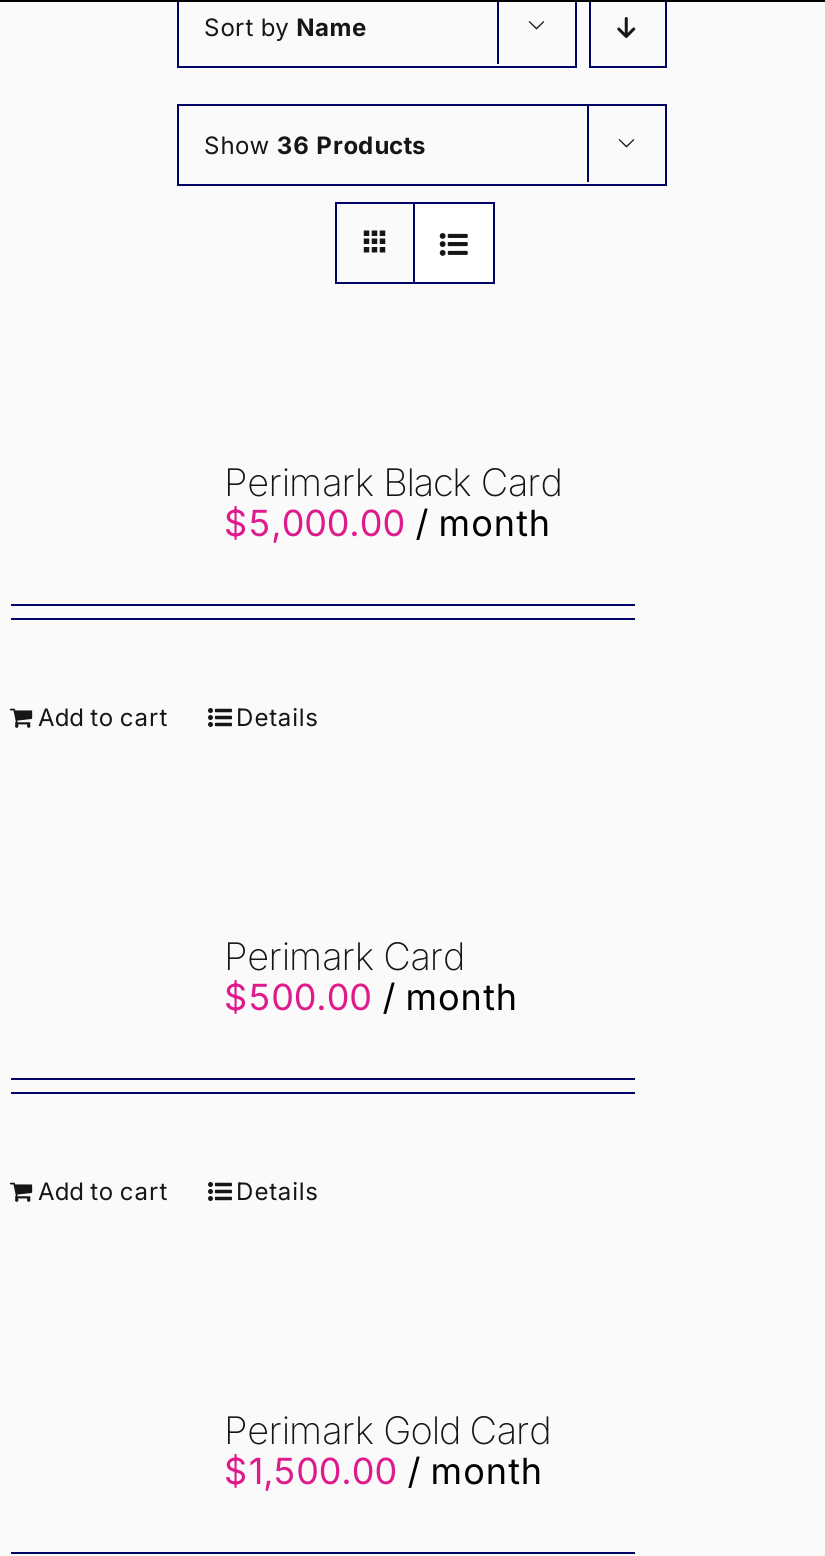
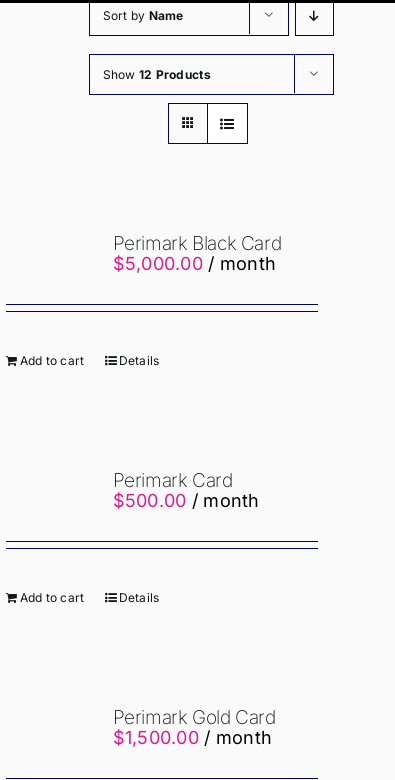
[204,130,427,160] Show 36 Products -> [102,67,211,82] Show 12 Products

